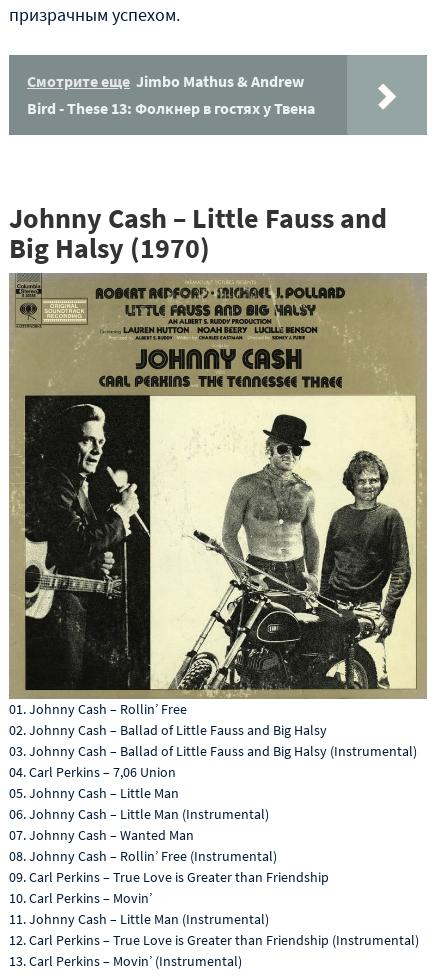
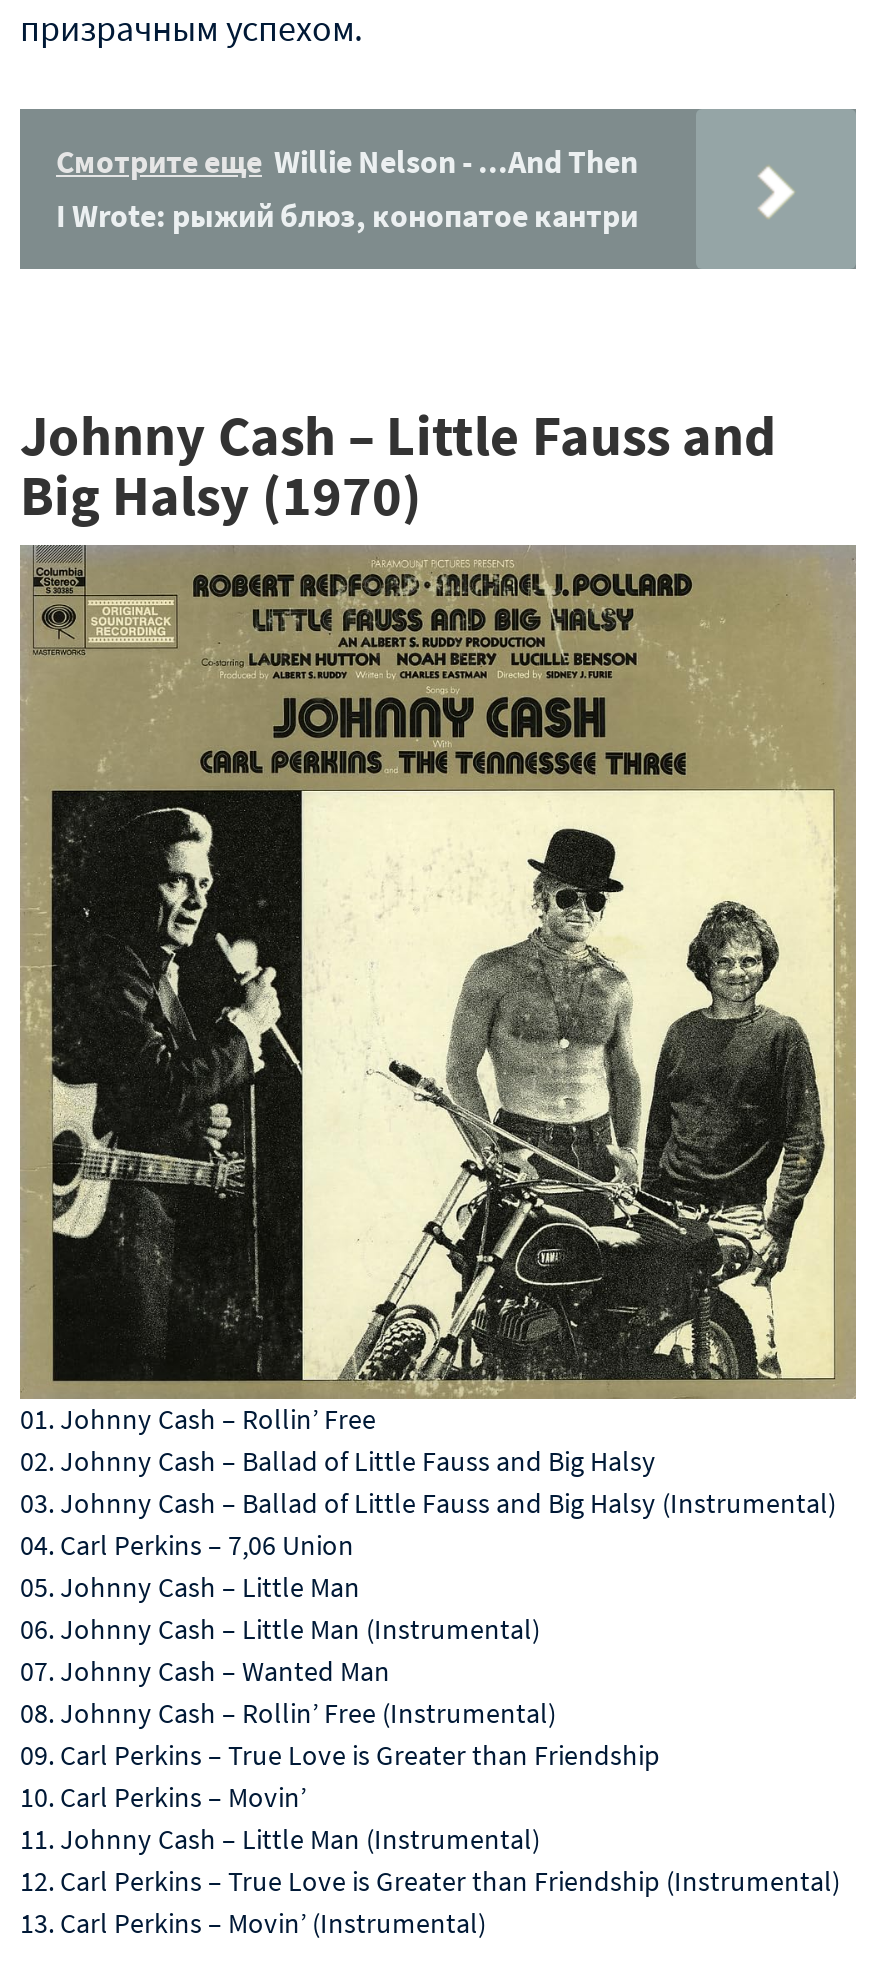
[27,71,315,118] Смотрите еще Jimbo Mathus & Andrew | Bird - These 13: Фолкнер в гостях у Твена -> [56,141,638,235] Смотрите еще Willie Nelson - ...And Then | I Wrote: рыжий блюз, конопатое кантри

